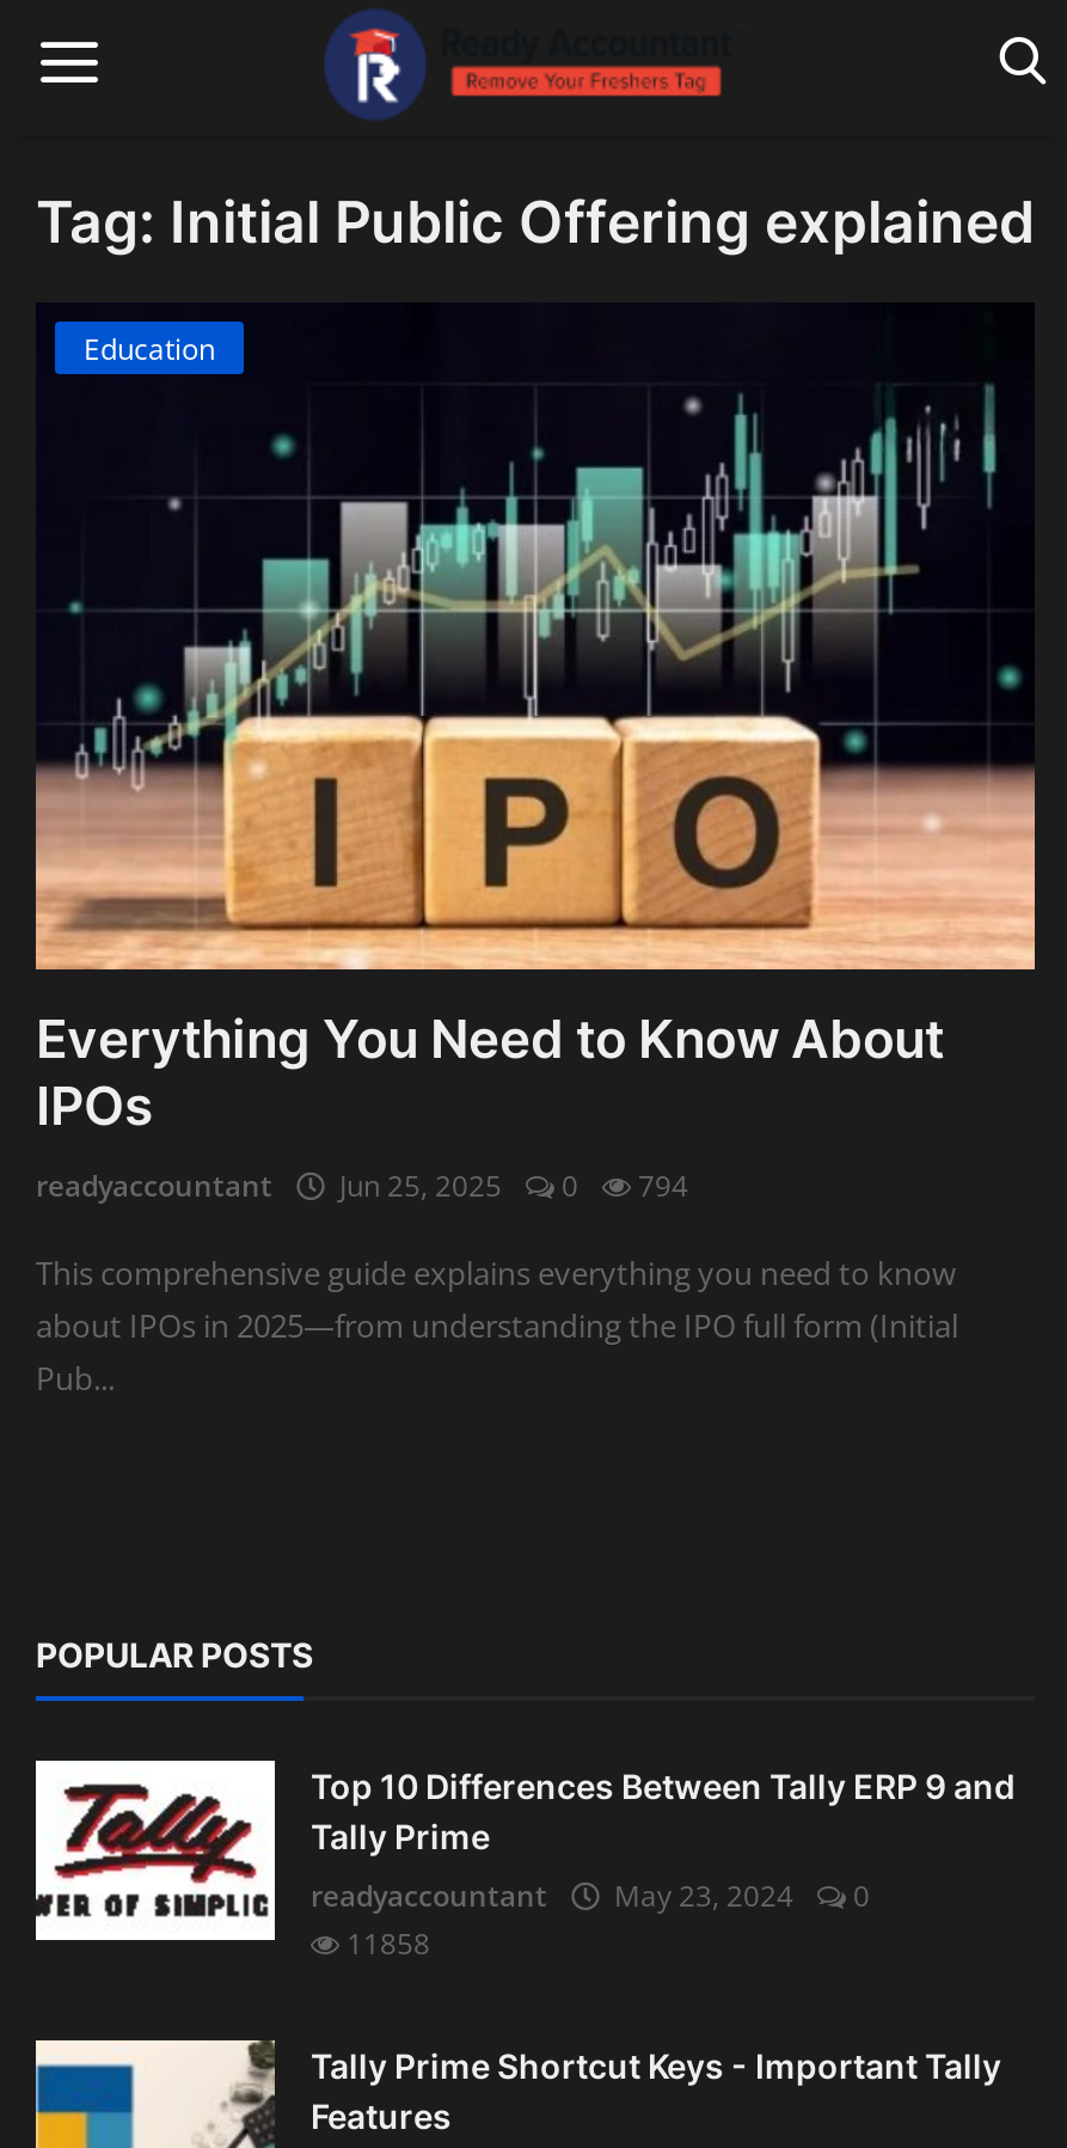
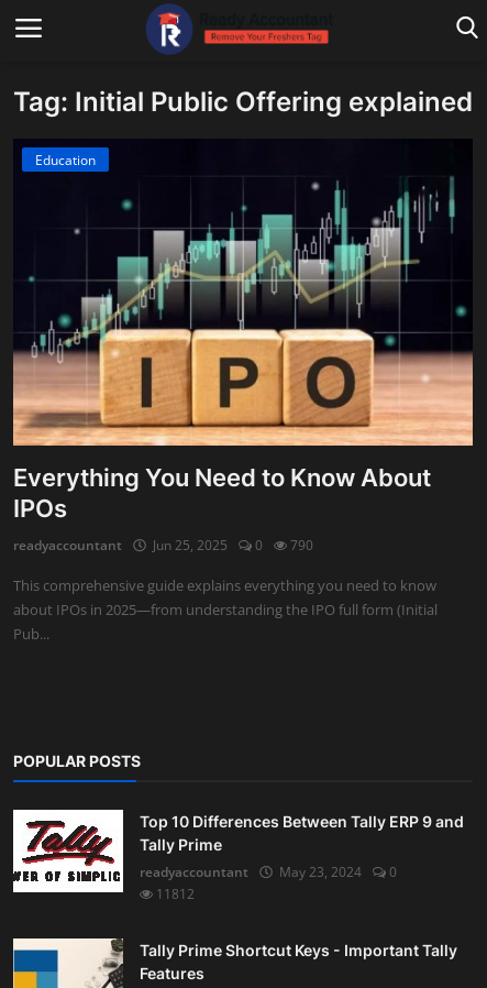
[36,1166,688,1206] readyaccountant Jun 25, 2025 0 794 -> [13,536,313,555] readyaccountant Jun 25, 2025 0 790
[339,1924,430,1964] 11858 -> [153,885,195,903] 11812

